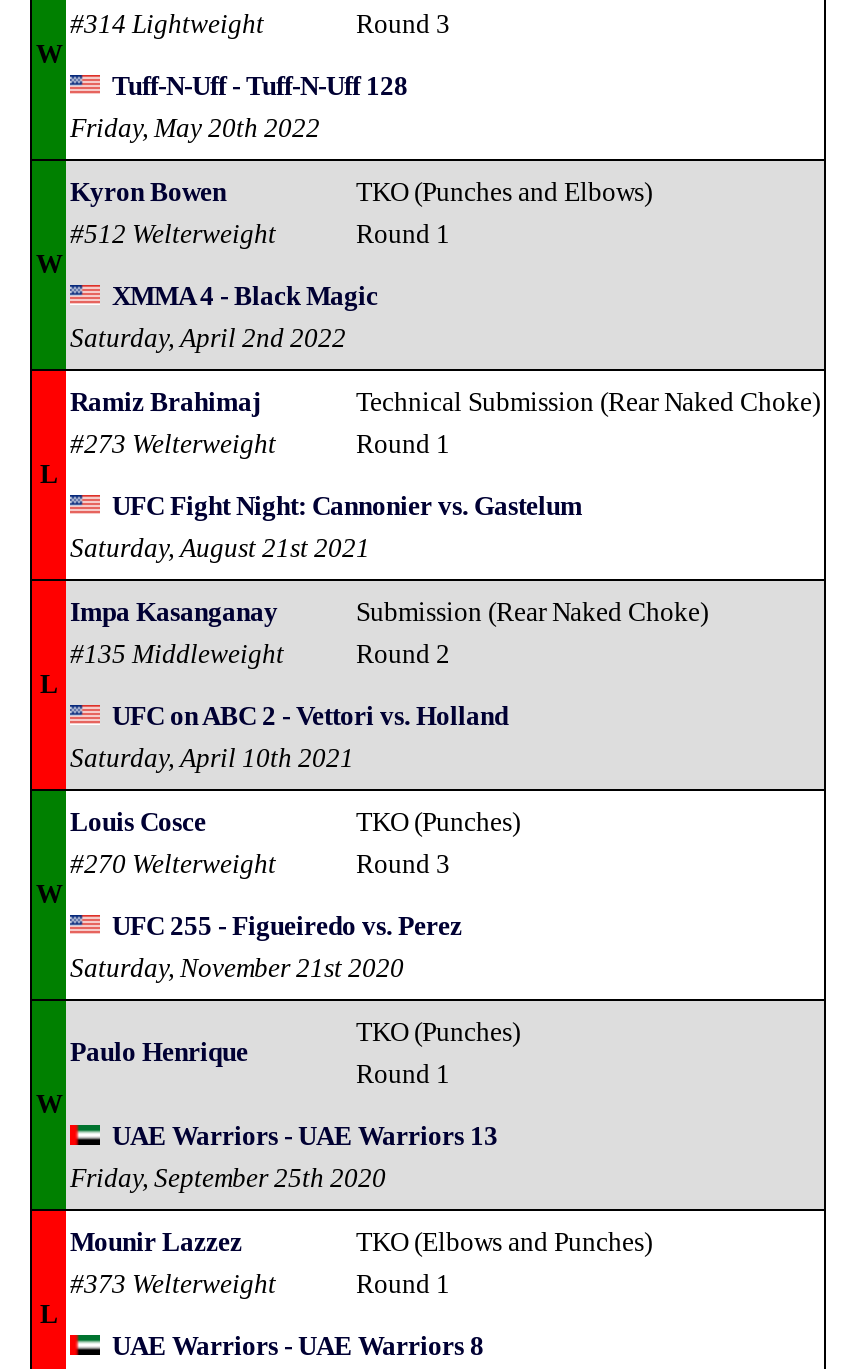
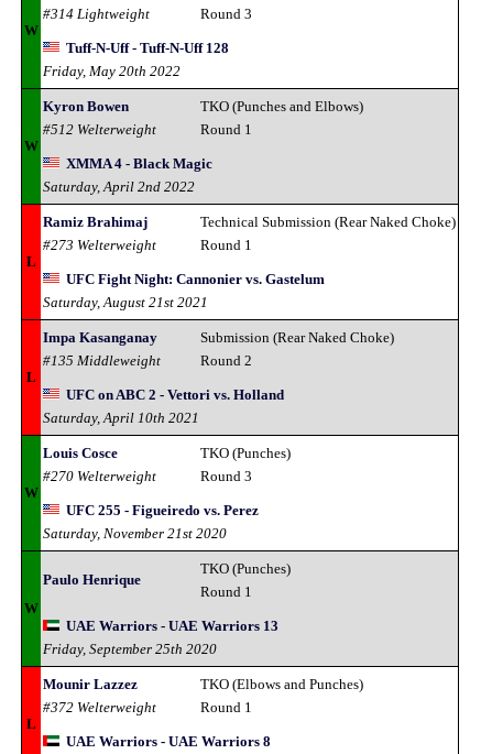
[70,1269,276,1299] #373 Welterweight -> [43,699,156,715] #372 Welterweight

